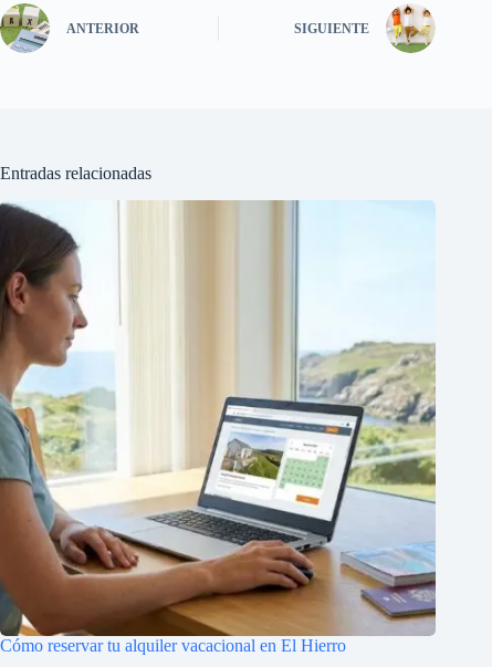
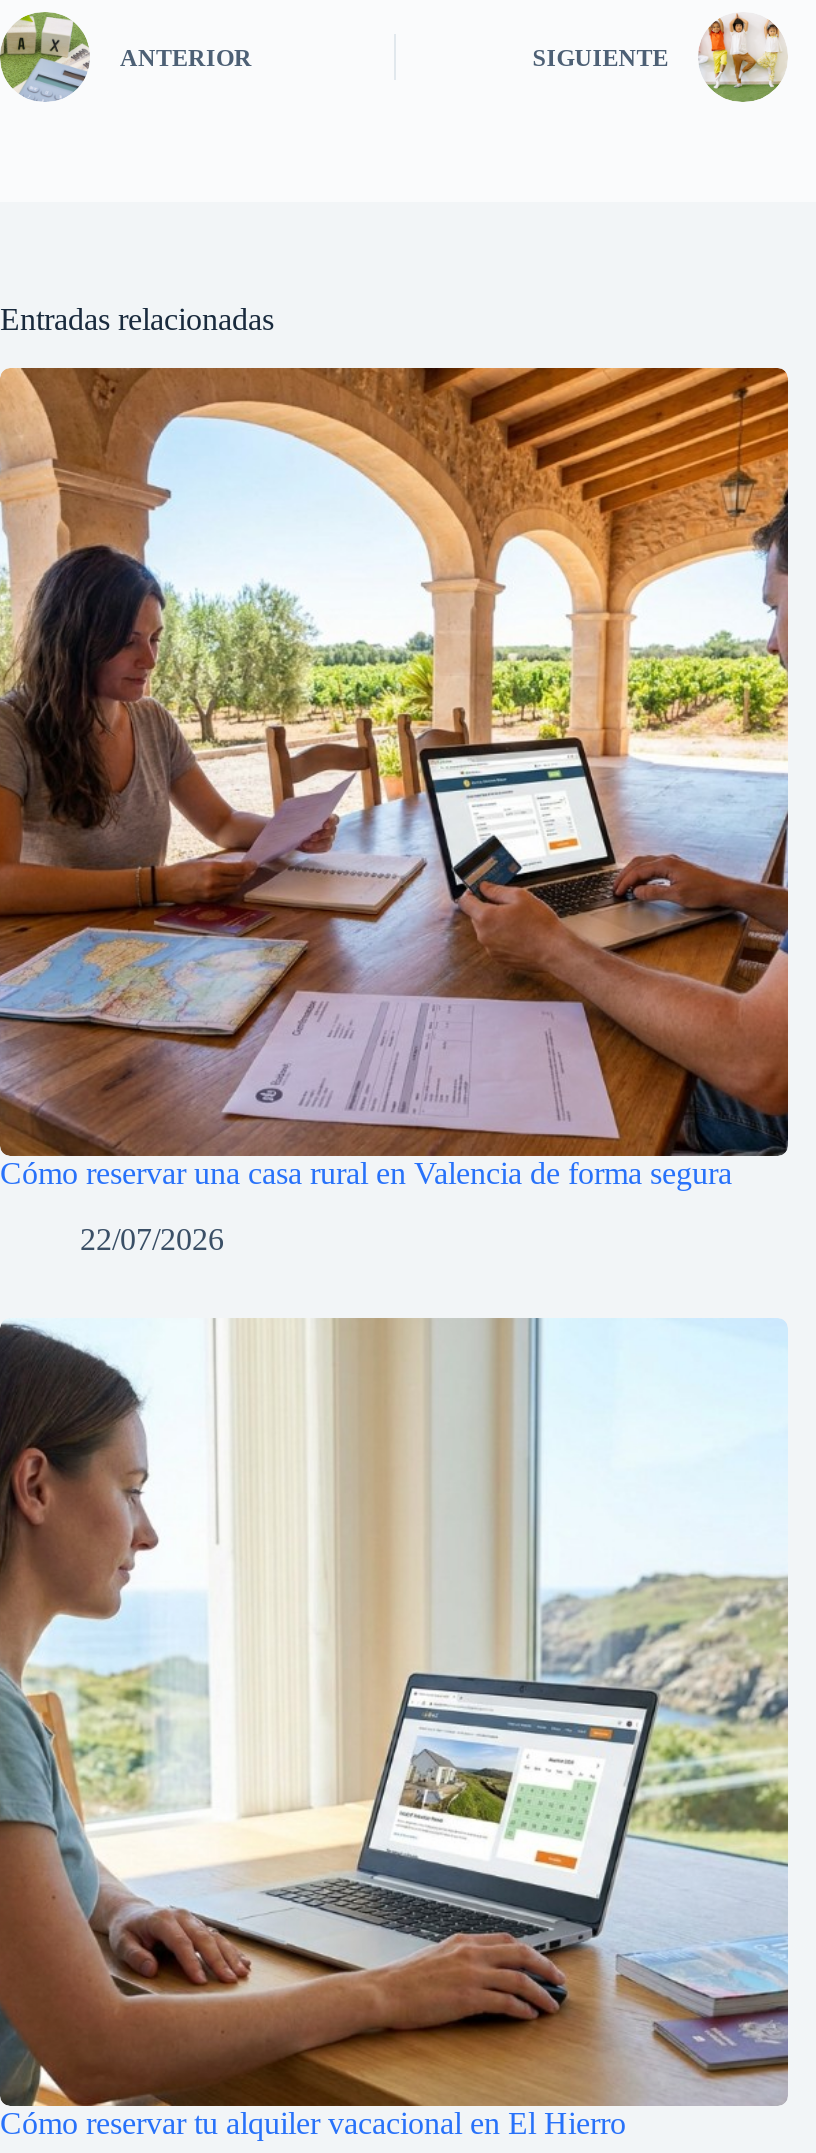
none -> [0,366,790,1255] [image] | Cómo reservar una casa rural en Valencia de forma segura | 22/07/2026

